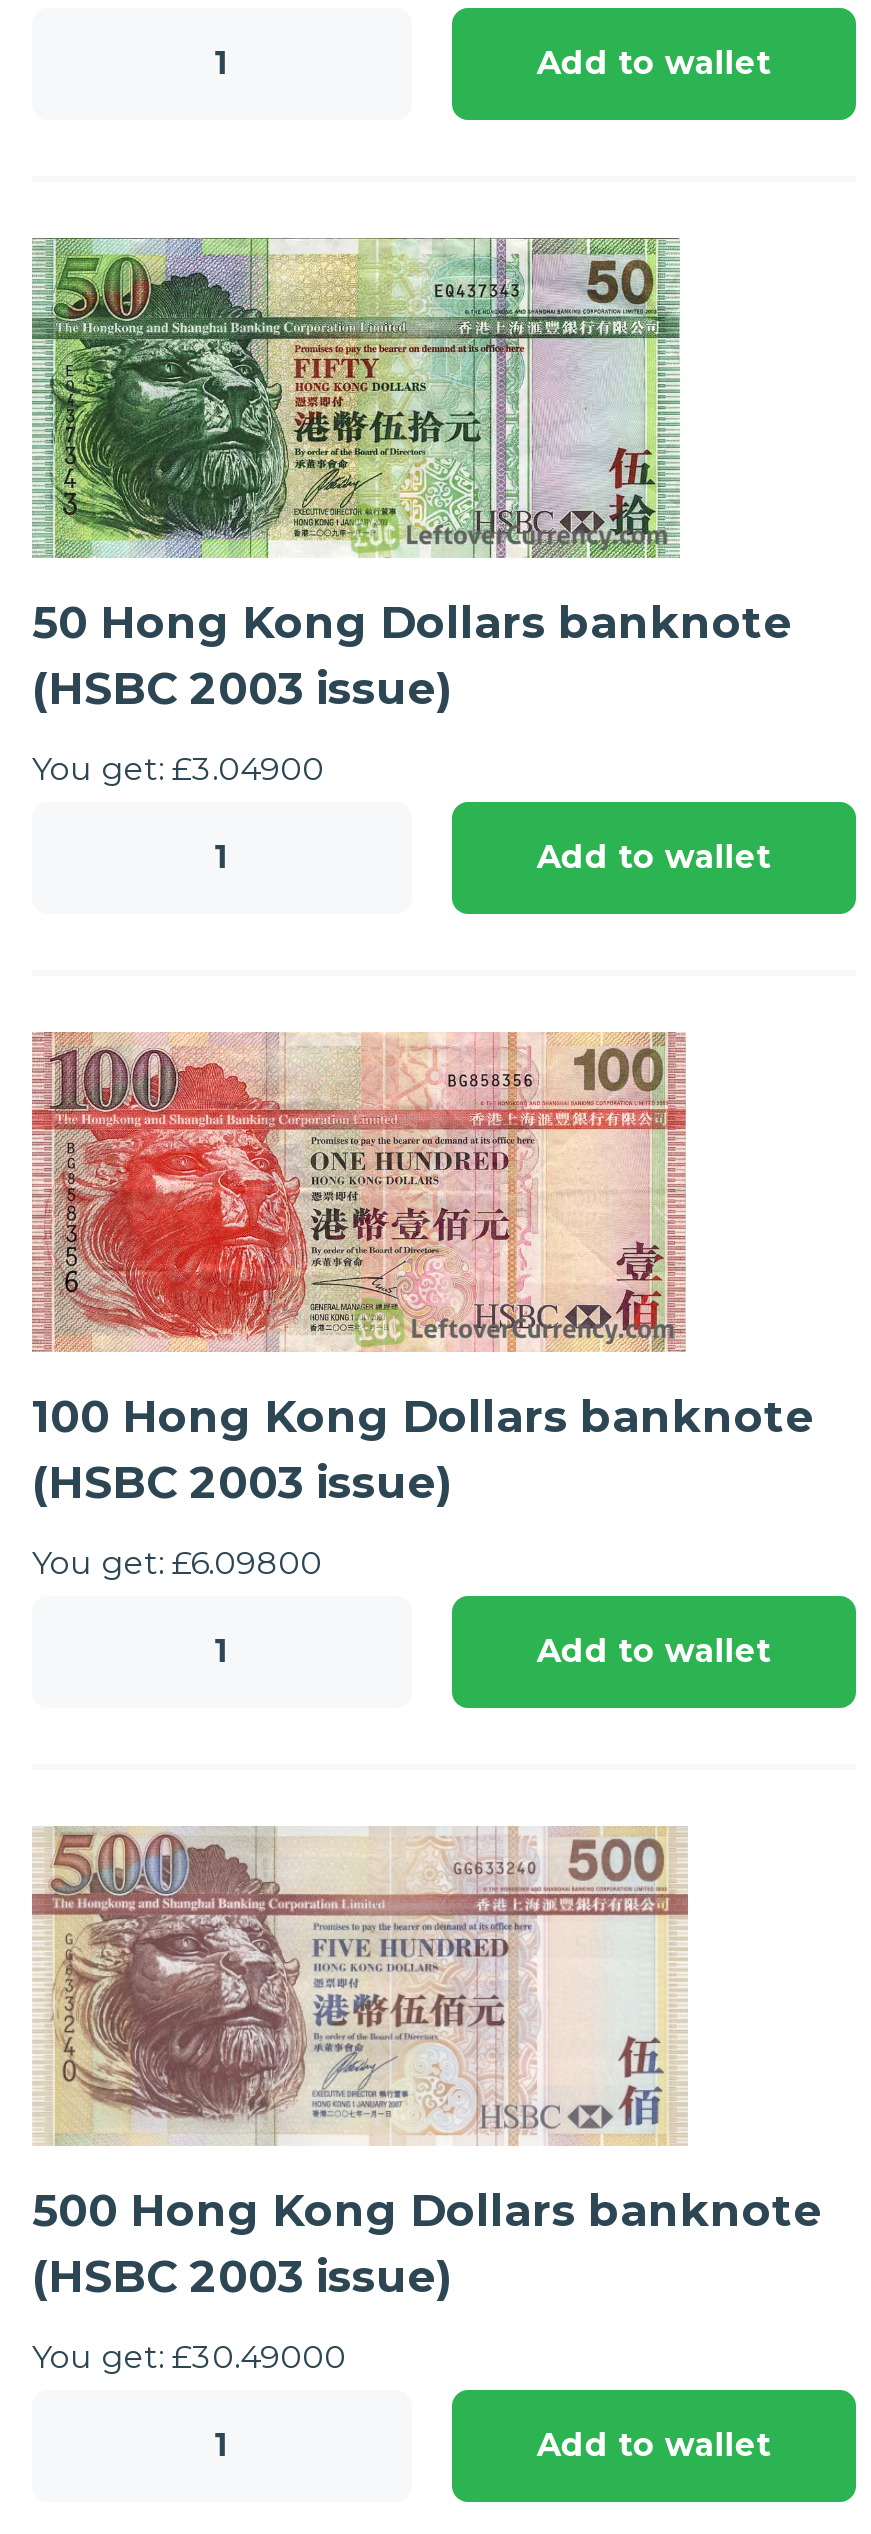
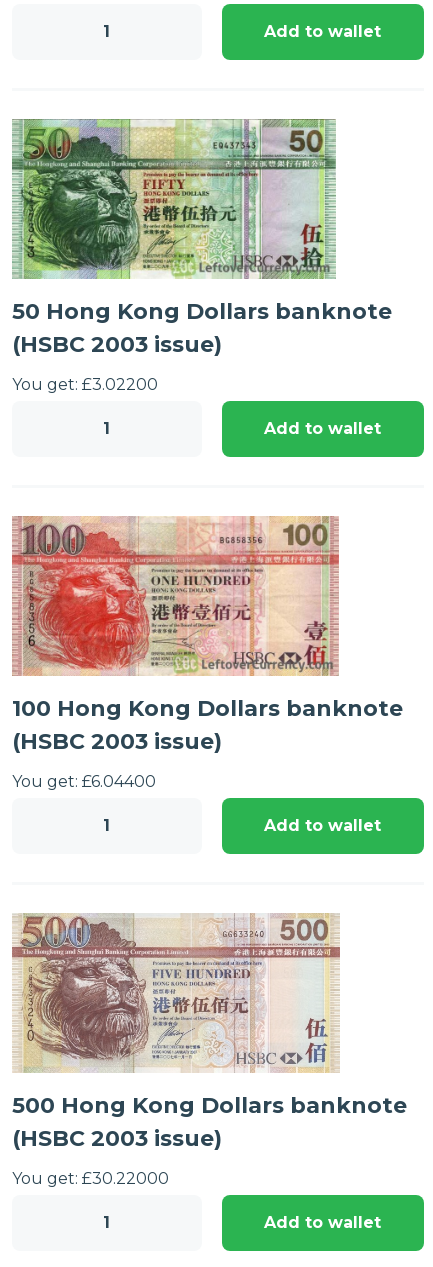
[32,750,324,788] You get: £3.04900 -> [12,375,158,394] You get: £3.02200
[32,1544,322,1582] You get: £6.09800 -> [12,772,156,791] You get: £6.04400
[32,2338,346,2376] You get: £30.49000 -> [12,1169,169,1188] You get: £30.22000

